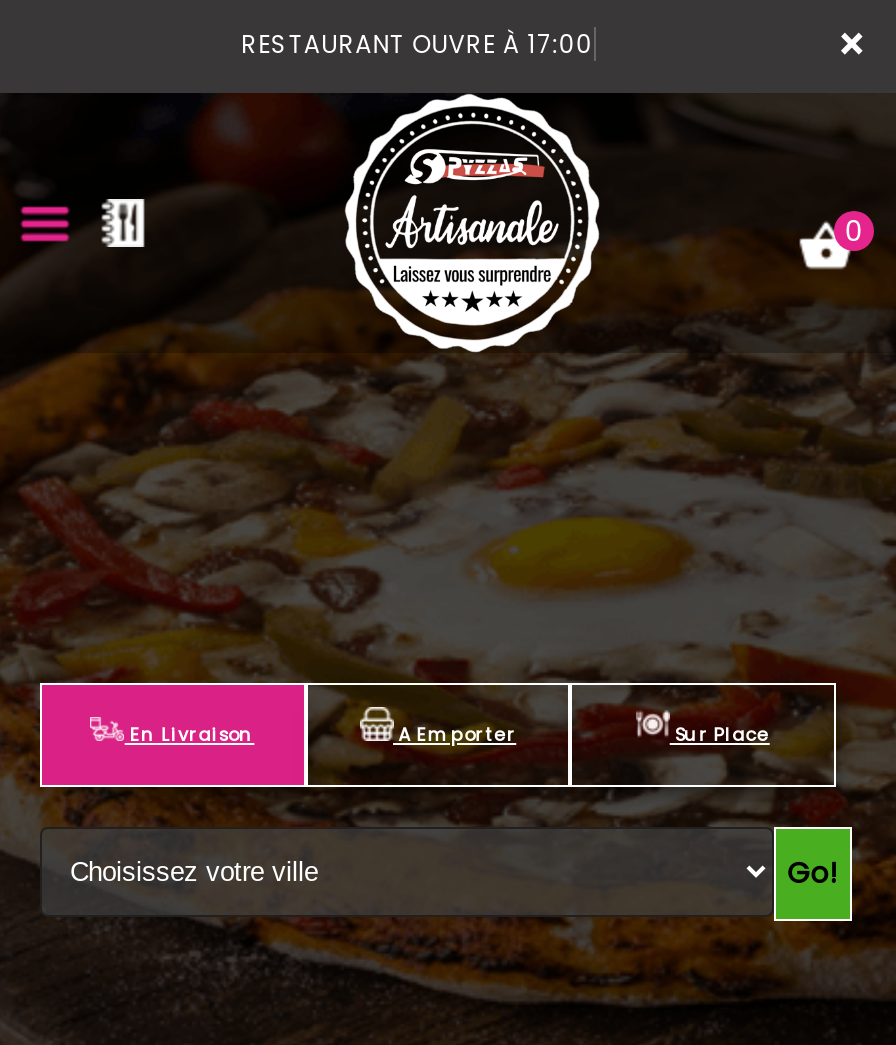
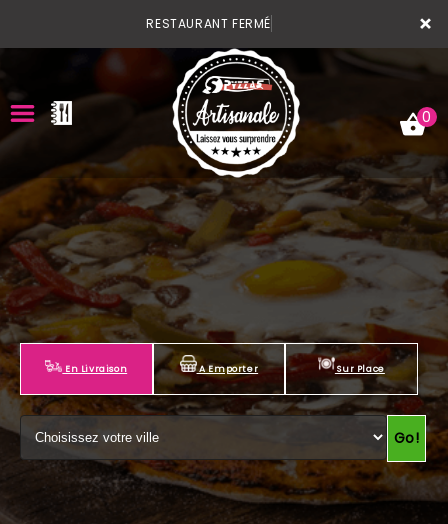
[241,27,594,61] RESTAURANT OUVRE À 17:00 -> [146,15,271,32] RESTAURANT FERMÉ

